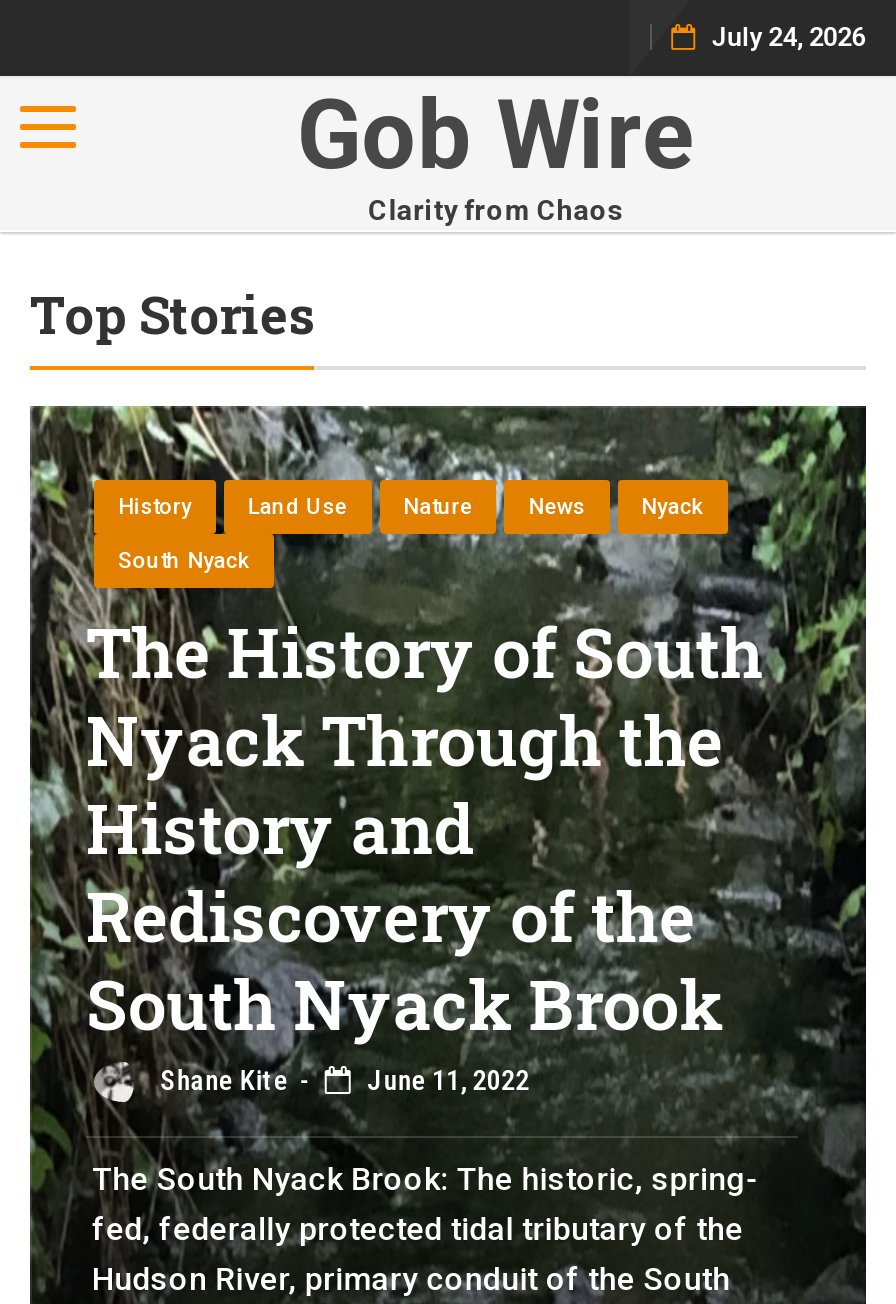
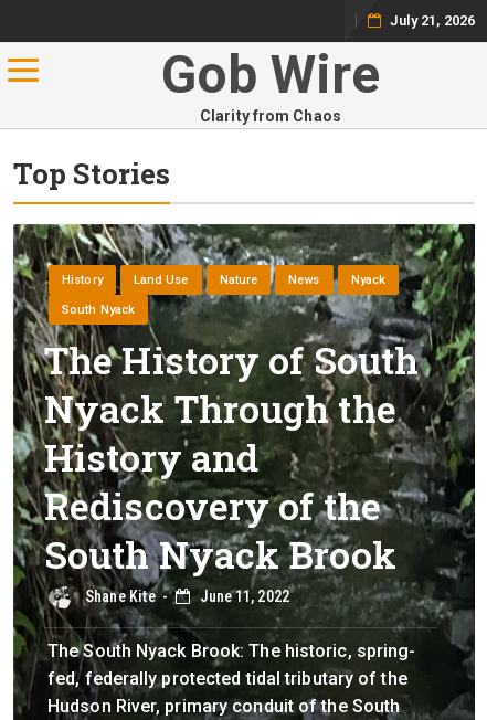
[711,22,866,52] July 24, 2026 -> [389,12,475,29] July 21, 2026

